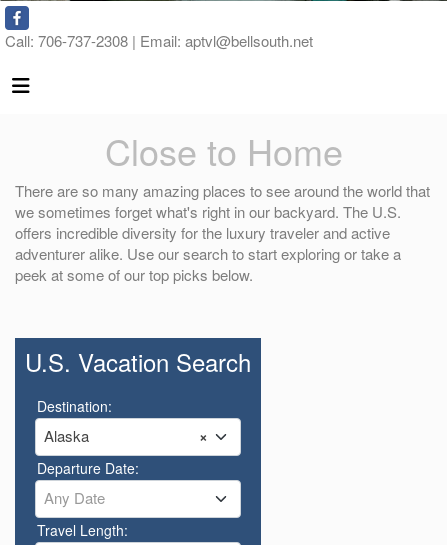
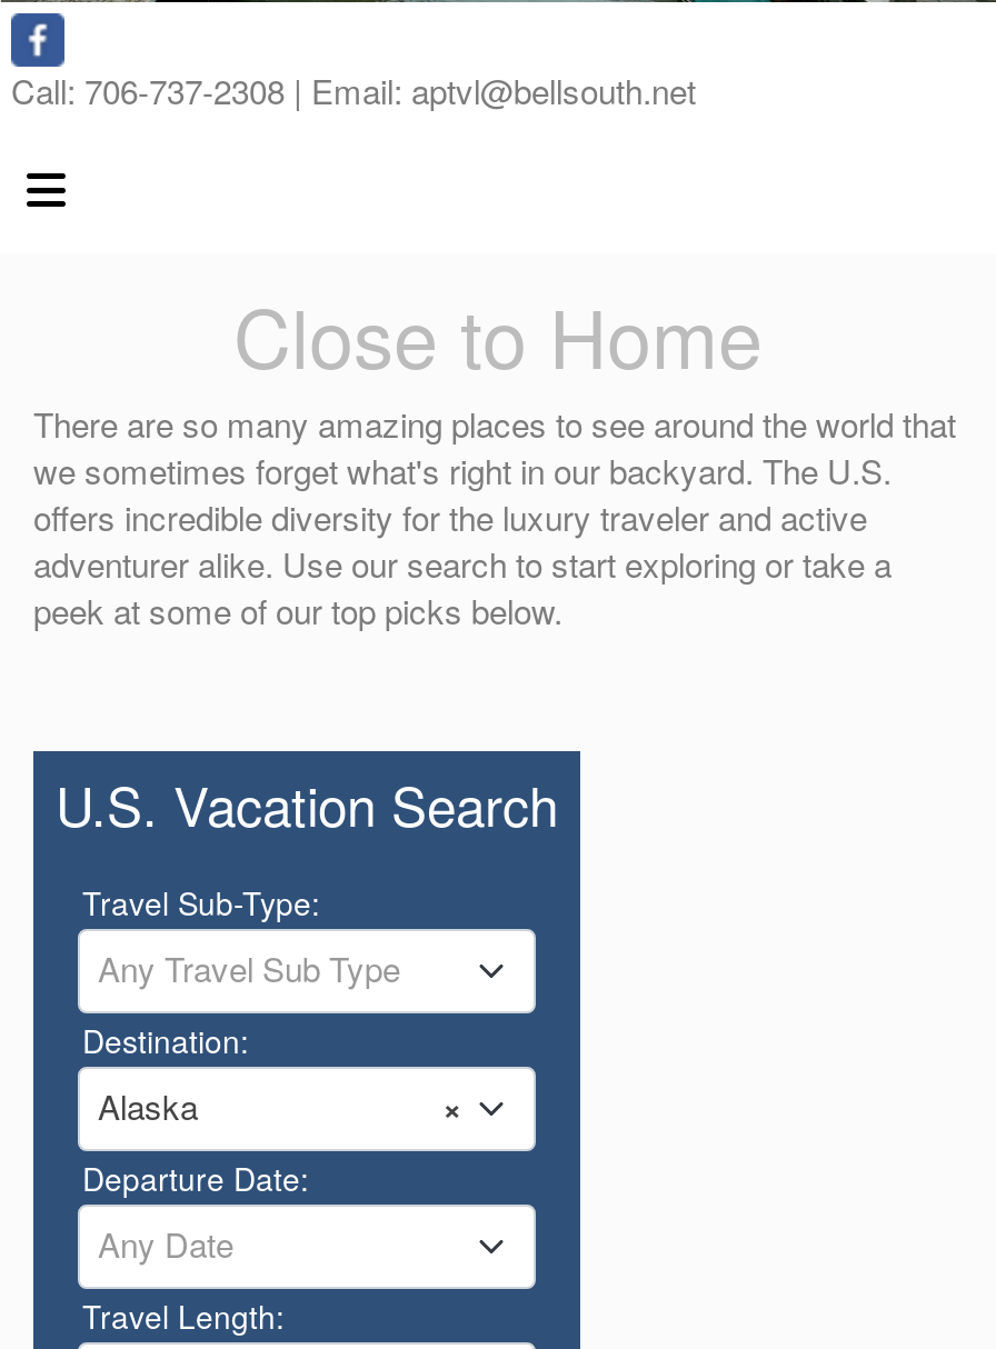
none -> [82,881,400,992] Travel Sub-Type: | Any Travel Sub Type

